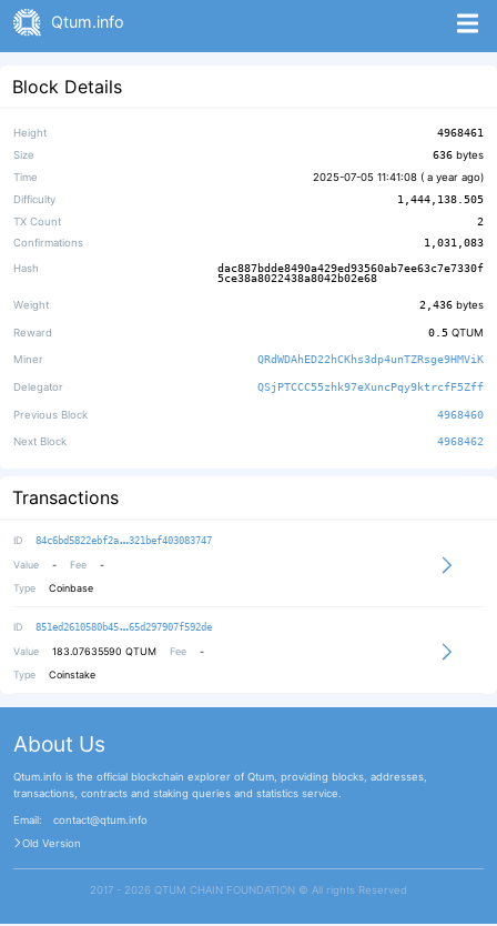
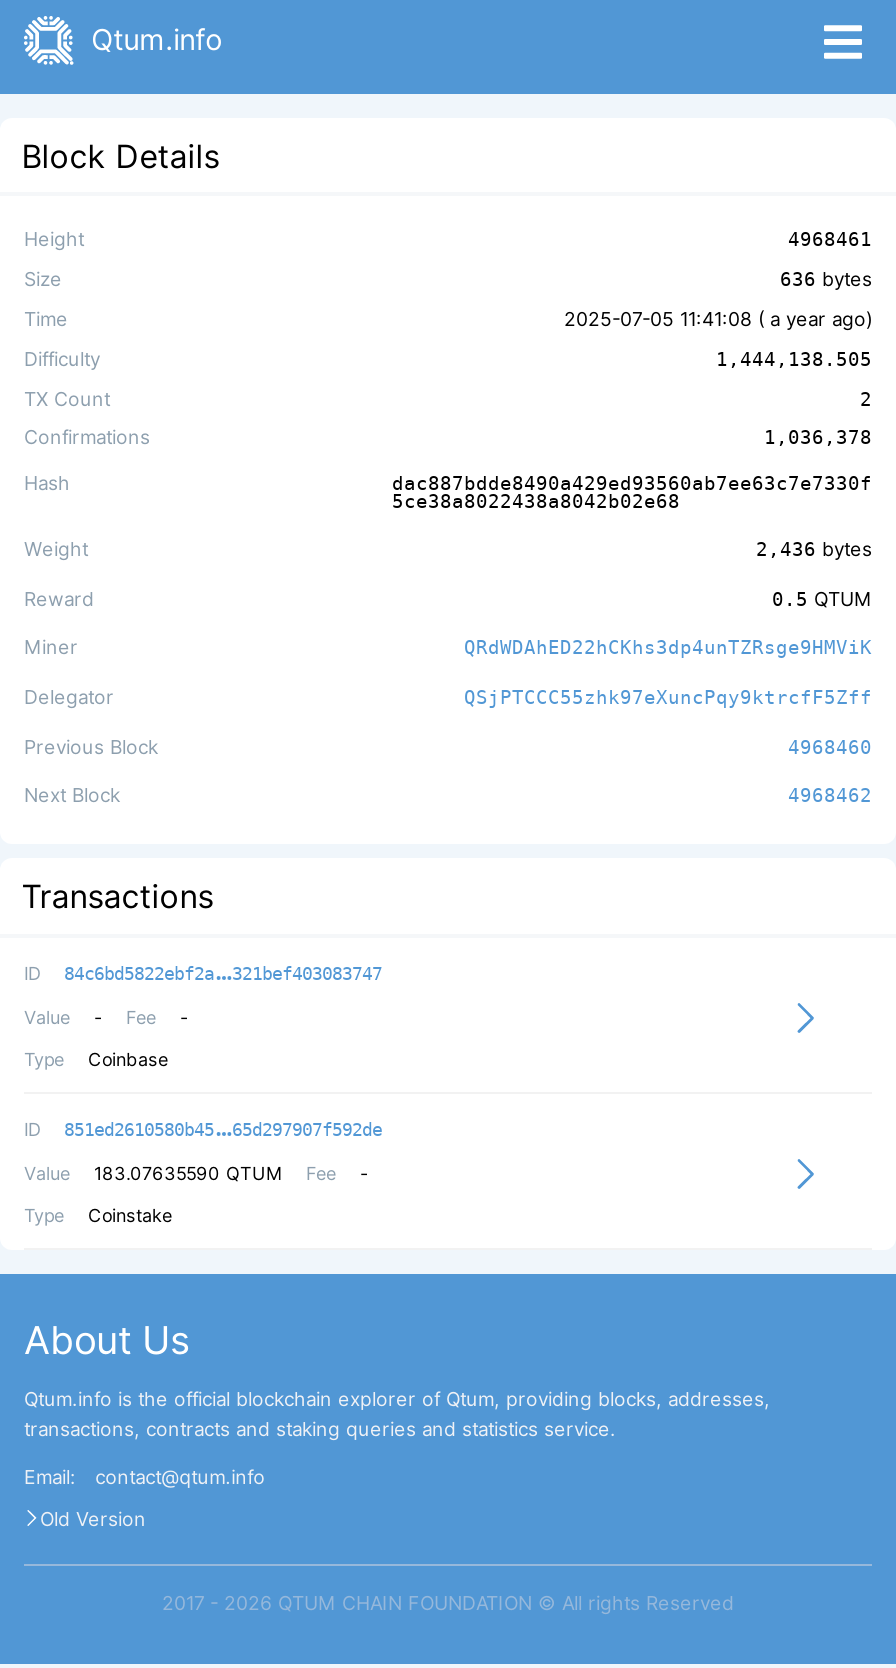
[424,237,484,249] 1,031,083 -> [764,427,872,449] 1,036,378

